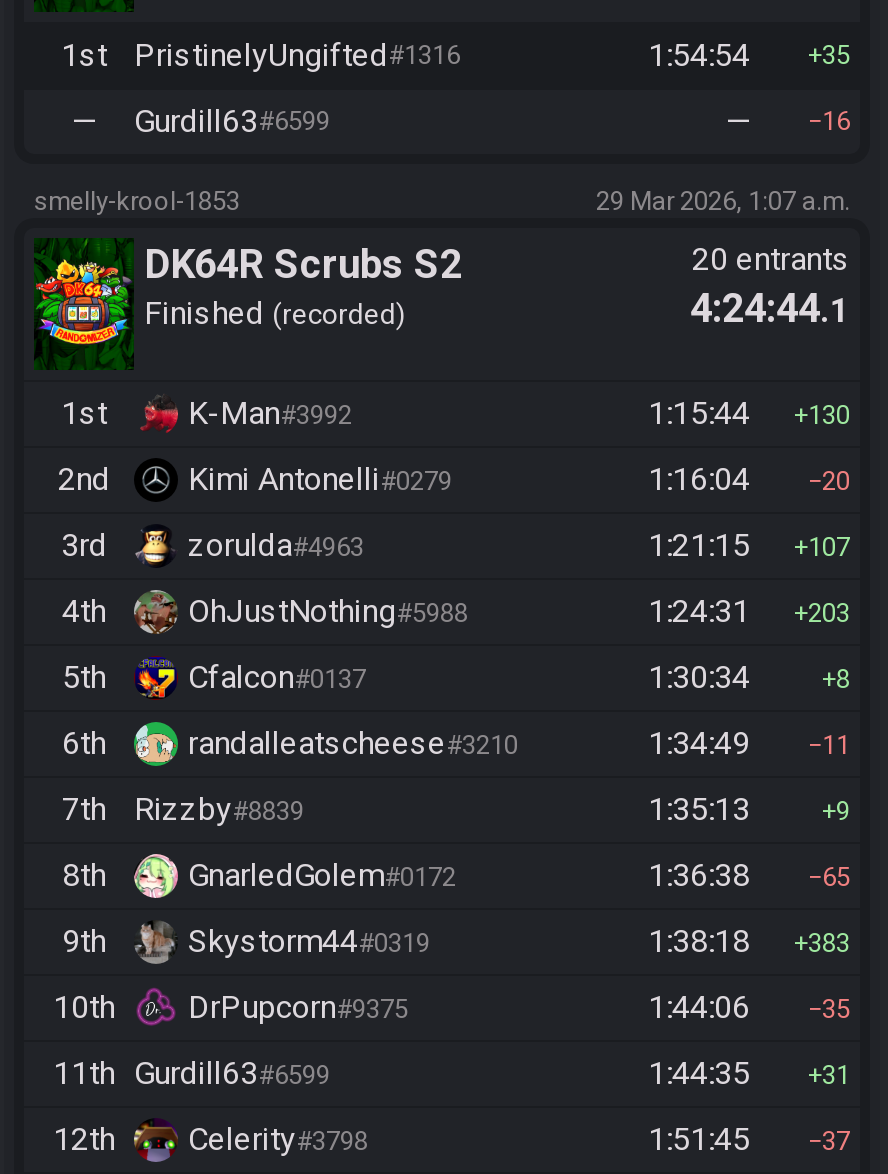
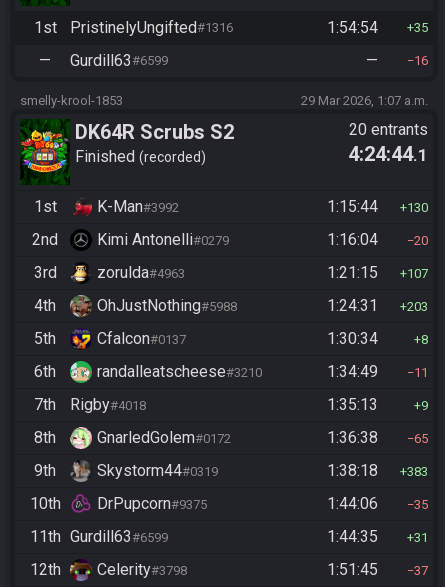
[62,791,304,829] 7th Rizzby#8839 -> [34,395,146,414] 7th Rigby#4018

